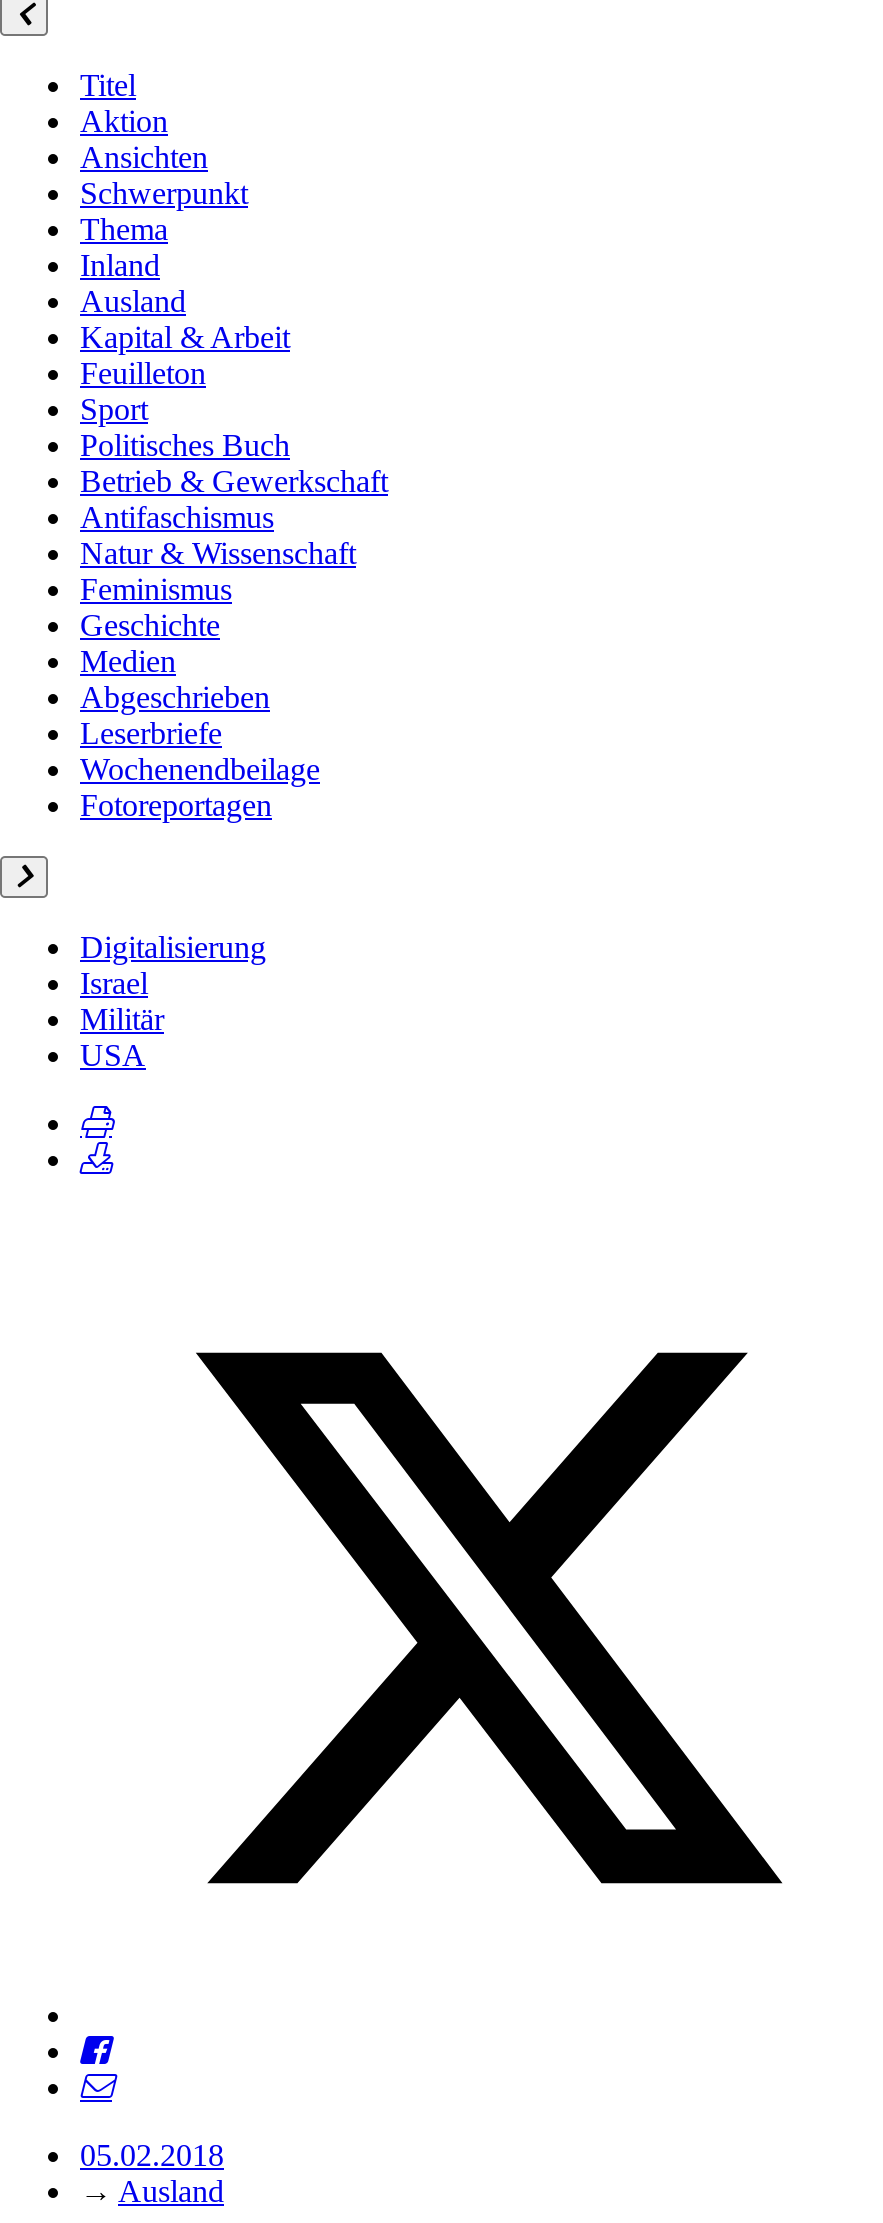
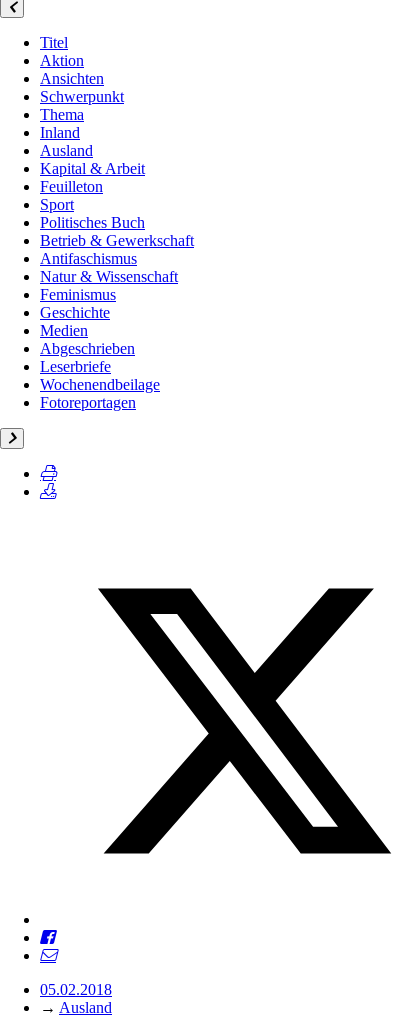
[80,930,266,1072] Digitalisierung | Israel | Militär | USA -> none

